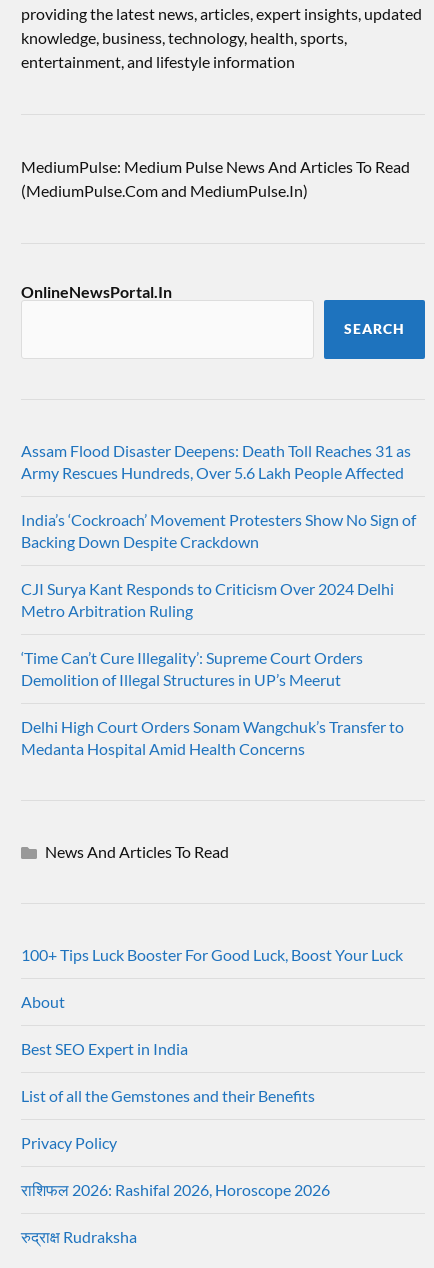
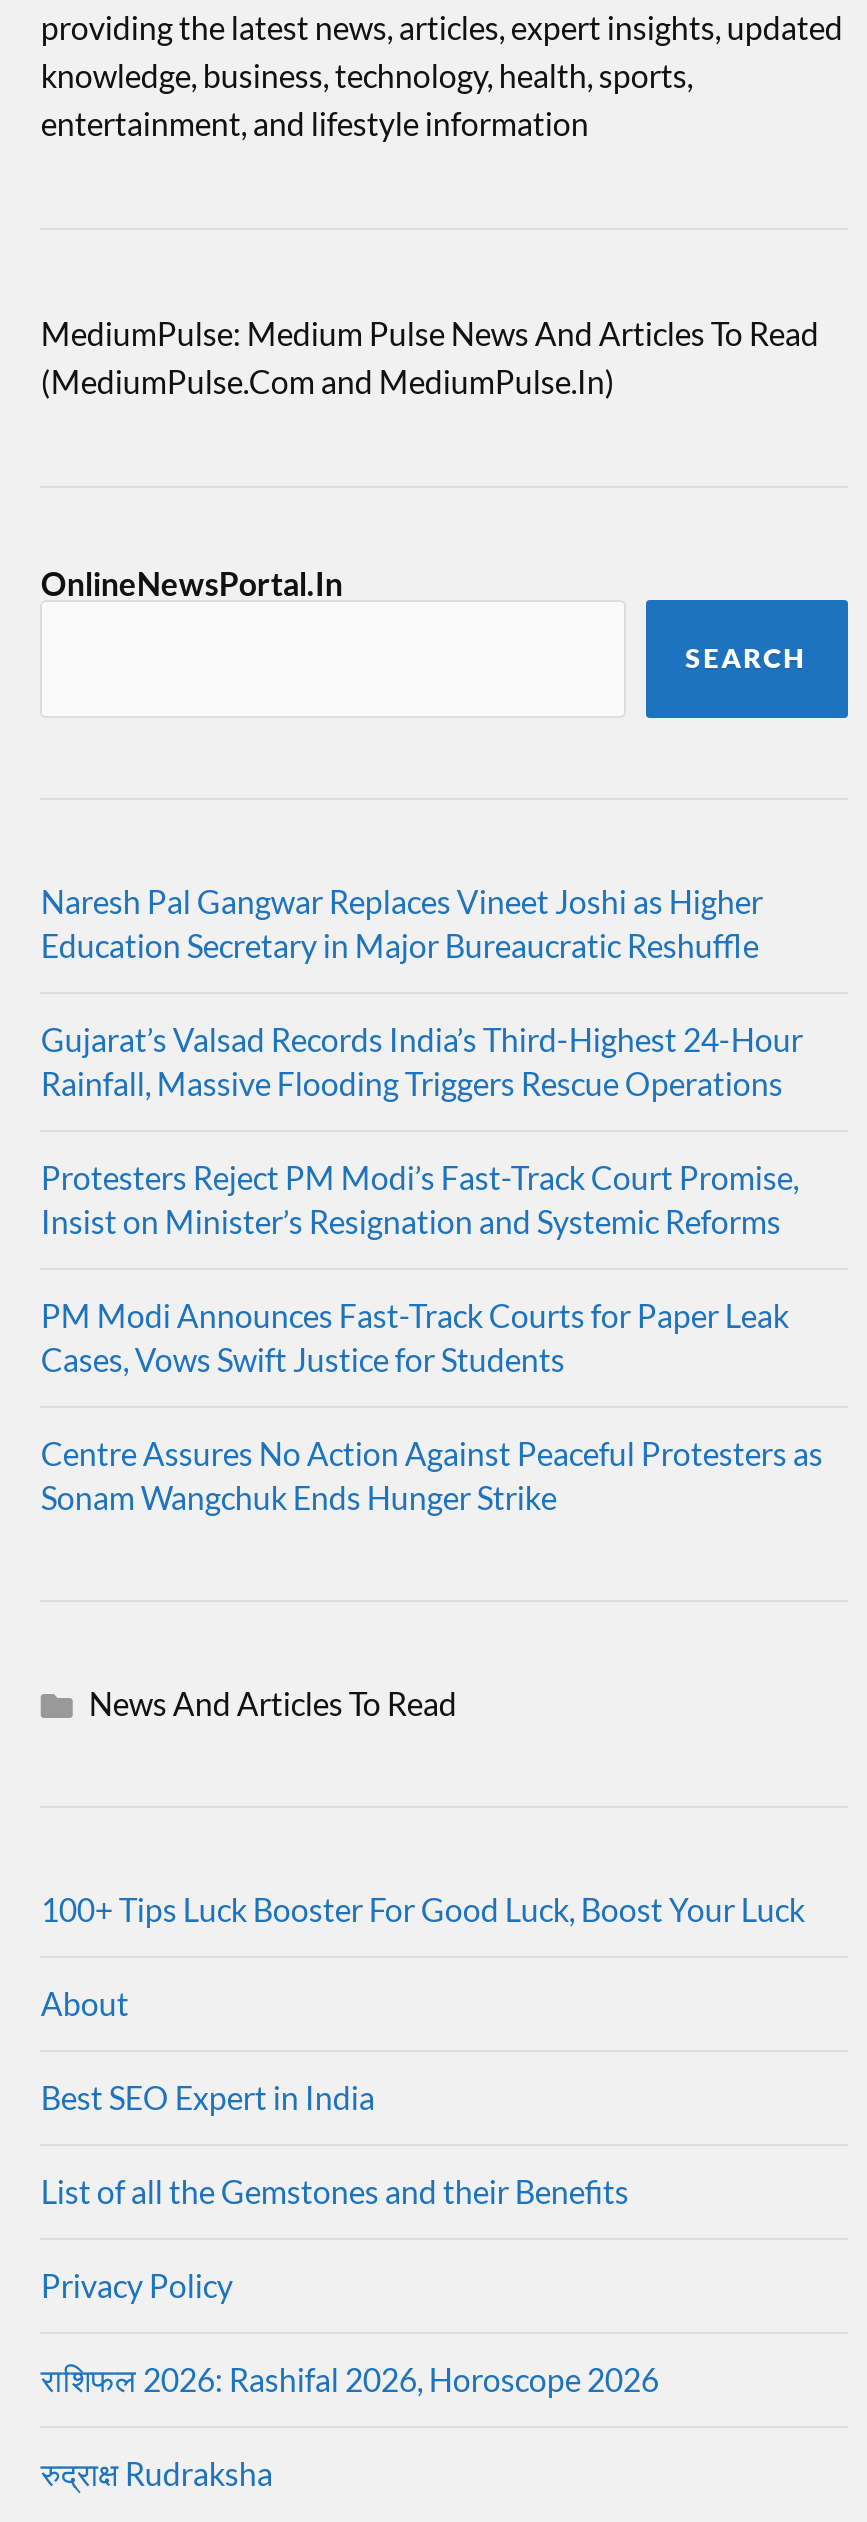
[21,441,411,482] Assam Flood Disaster Deepens: Death Toll Reaches 31 as | Army Rescues Hundreds, Over 5.6 Lakh People Affected -> [41,881,763,963] Naresh Pal Gangwar Replaces Vineet Joshi as Higher | Education Secretary in Major Bureaucratic Reshuffle
[21,510,416,551] India’s ‘Cockroach’ Movement Protesters Show No Sign of | Backing Down Despite Crackdown -> [41,1019,803,1101] Gujarat’s Valsad Records India’s Third-Highest 24-Hour | Rainfall, Massive Flooding Triggers Rescue Operations
[21,579,394,620] CJI Surya Kant Responds to Criticism Over 2024 Delhi | Metro Arbitration Ruling -> [41,1157,799,1239] Protesters Reject PM Modi’s Fast-Track Court Promise, | Insist on Minister’s Resignation and Systemic Reforms
[21,648,363,689] ‘Time Can’t Cure Illegality’: Supreme Court Orders | Demolition of Illegal Structures in UP’s Meerut -> [41,1295,789,1377] PM Modi Announces Fast-Track Courts for Paper Leak | Cases, Vows Swift Justice for Students
[21,717,404,758] Delhi High Court Orders Sonam Wangchuk’s Transfer to | Medanta Hospital Amid Health Concerns -> [41,1433,823,1515] Centre Assures No Action Against Peaceful Protesters as | Sonam Wangchuk Ends Hunger Strike

